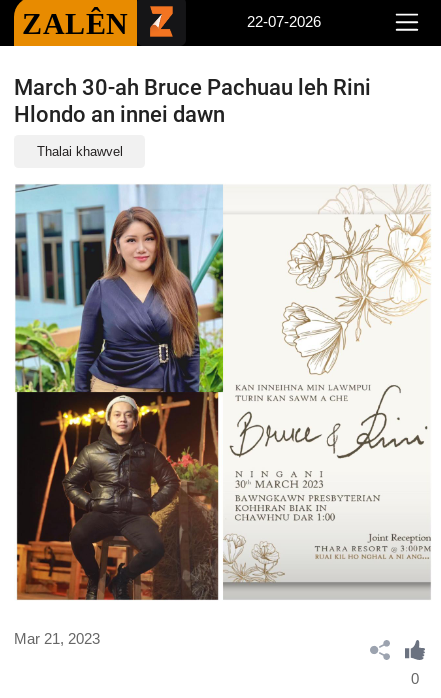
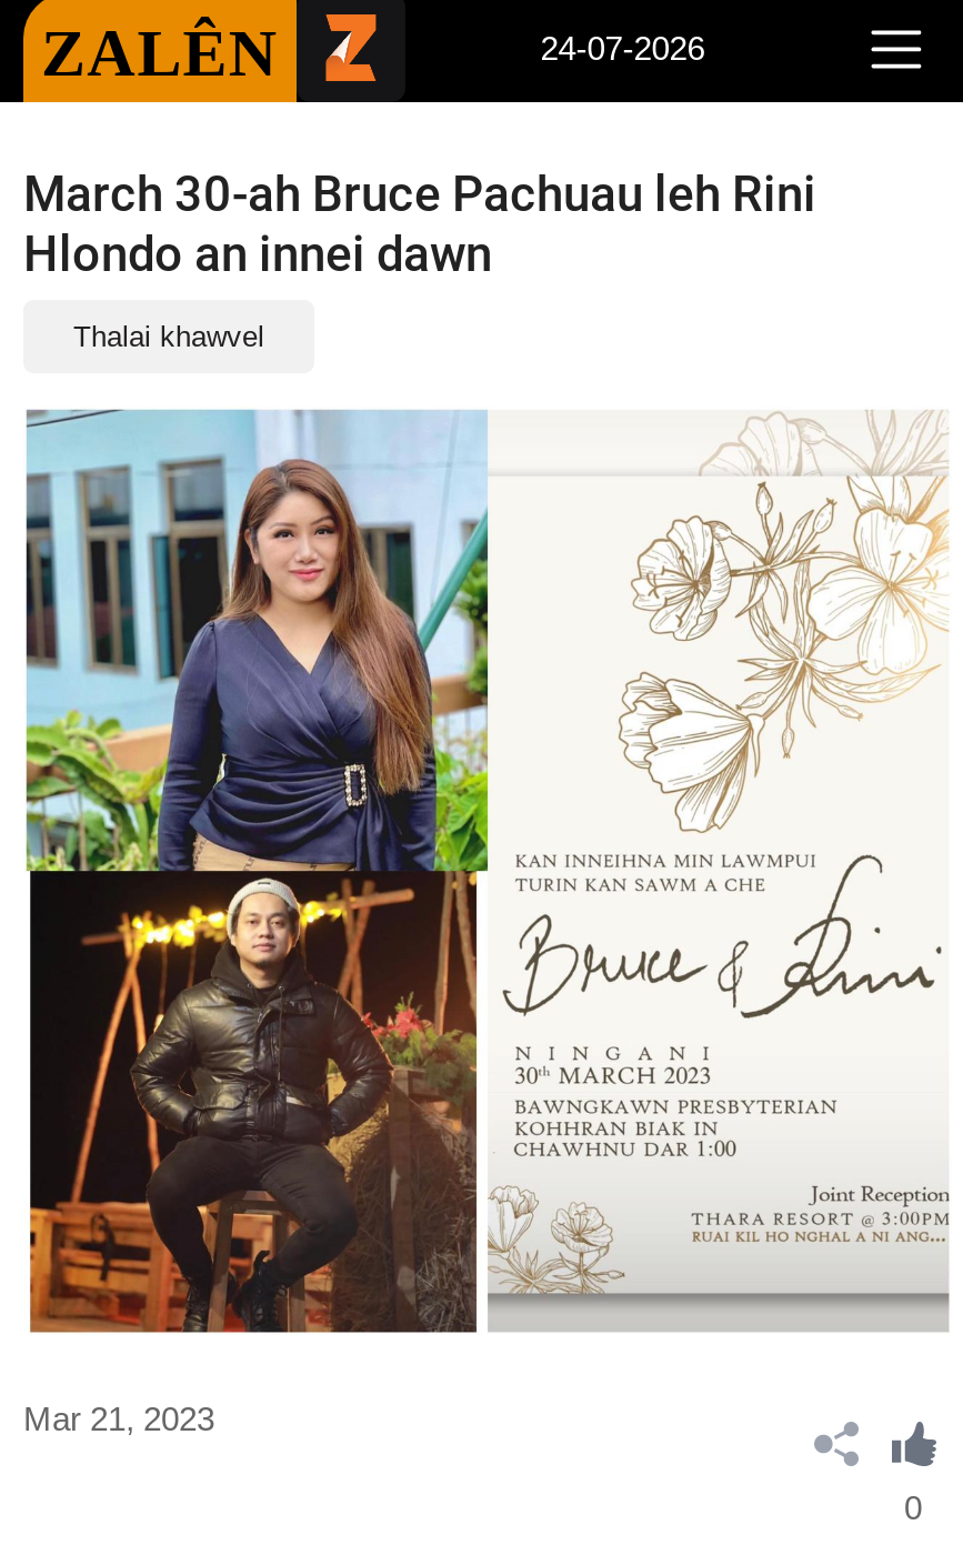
[247,12,321,29] 22-07-2026 -> [540,28,705,66] 24-07-2026

